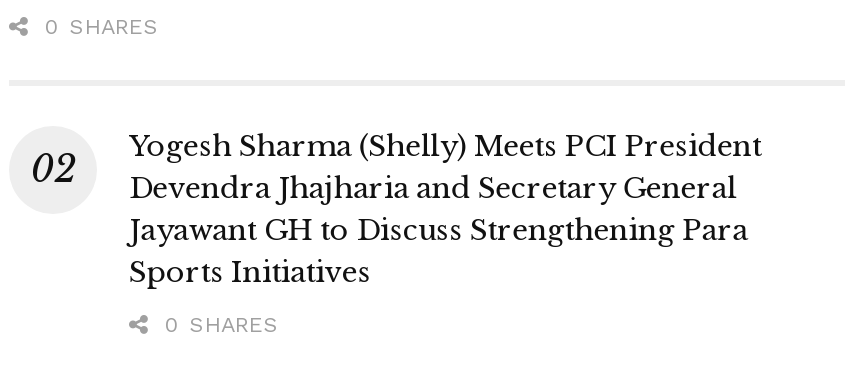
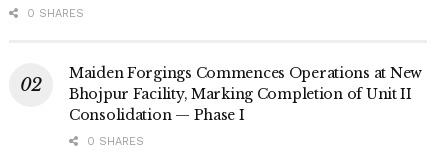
[129,128,761,290] Yogesh Sharma (Shelly) Meets PCI President | Devendra Jhajharia and Secretary General | Jayawant GH to Discuss Strengthening Para | Sports Initiatives -> [69,64,422,124] Maiden Forgings Commences Operations at New | Bhojpur Facility, Marking Completion of Unit II | Consolidation — Phase I

